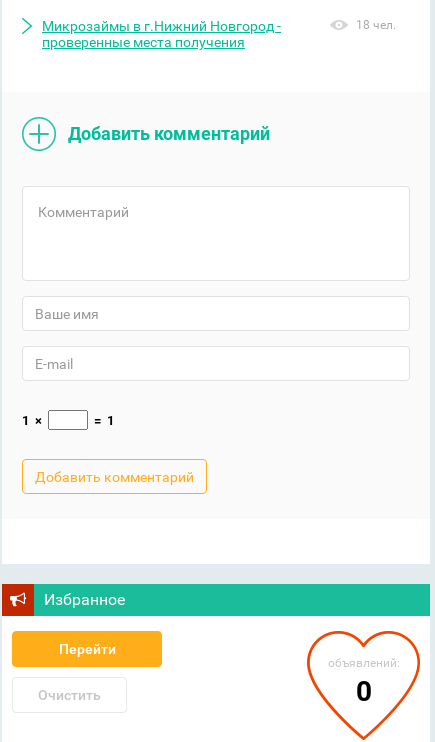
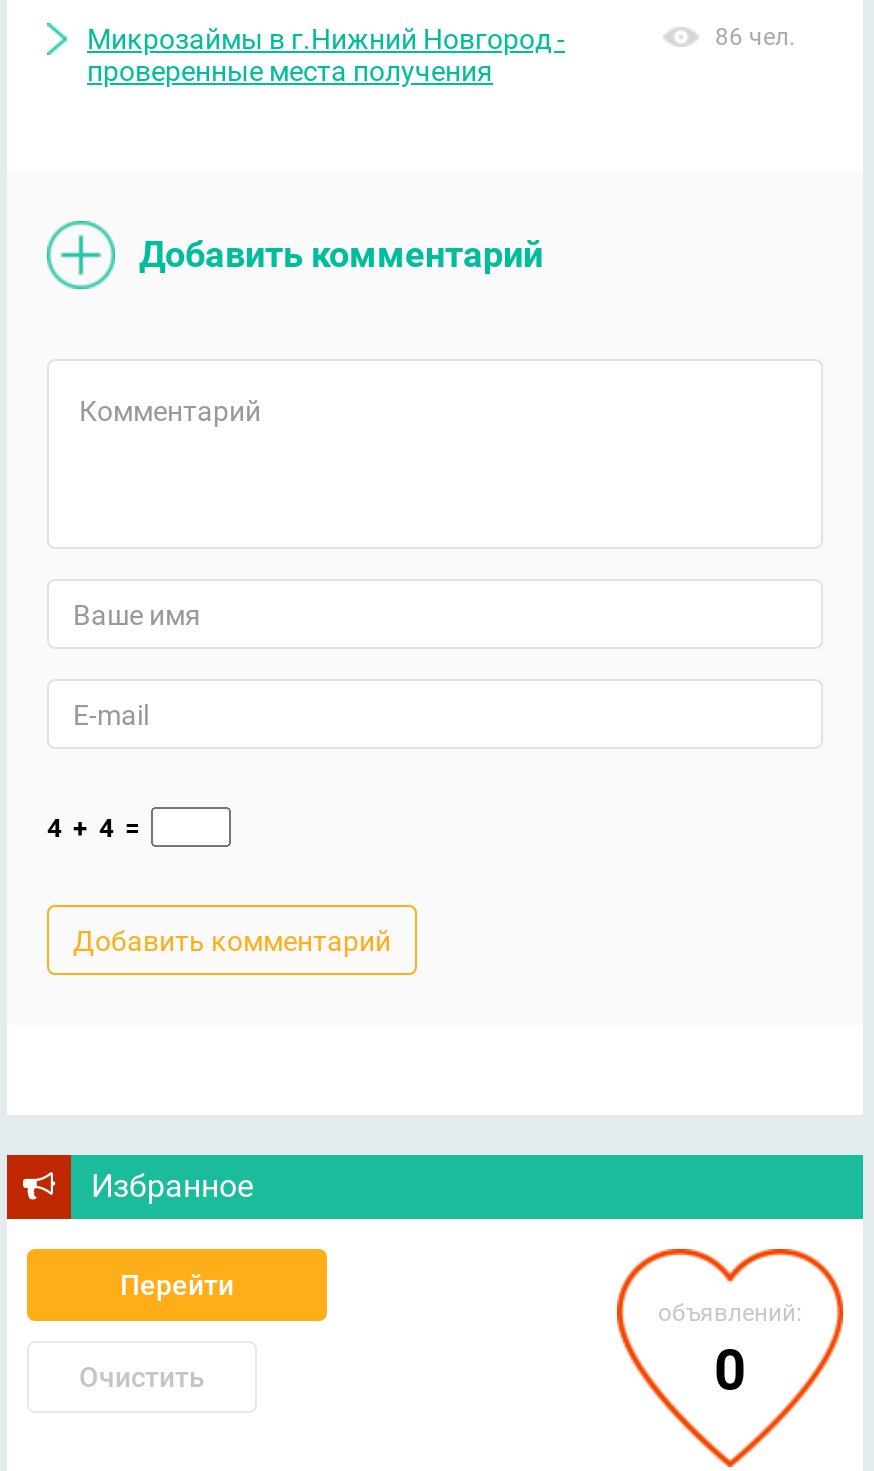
[356,18,396,32] 18 чел. -> [715,23,795,51] 86 чел.
[22,412,114,427] 1 × | = 1 -> [47,812,145,842] 4 + 4 =

